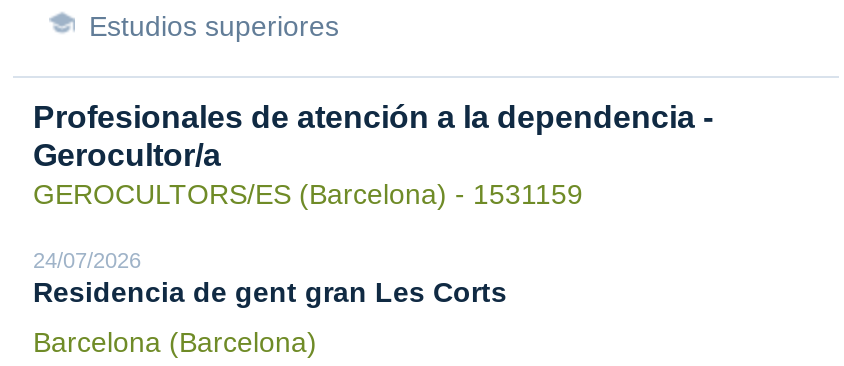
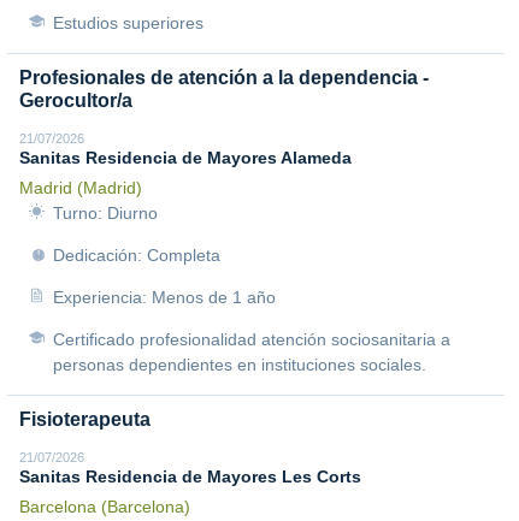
[33,178,583,308] GEROCULTORS/ES (Barcelona) - 1531159 | 24/07/2026 | Residencia de gent gran Les Corts -> [19,131,450,486] 21/07/2026 | Sanitas Residencia de Mayores Alameda | Madrid (Madrid) | Turno: Diurno | Dedicación: Completa | Experiencia: Menos de 1 año | Certificado profesionalidad atención sociosanitaria a | personas dependientes en instituciones sociales. | Fisioterapeuta | 21/07/2026 | Sanitas Residencia de Mayores Les Corts

